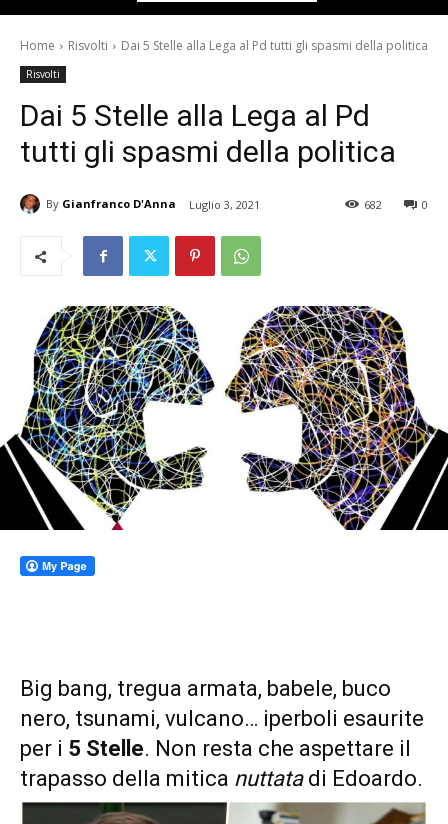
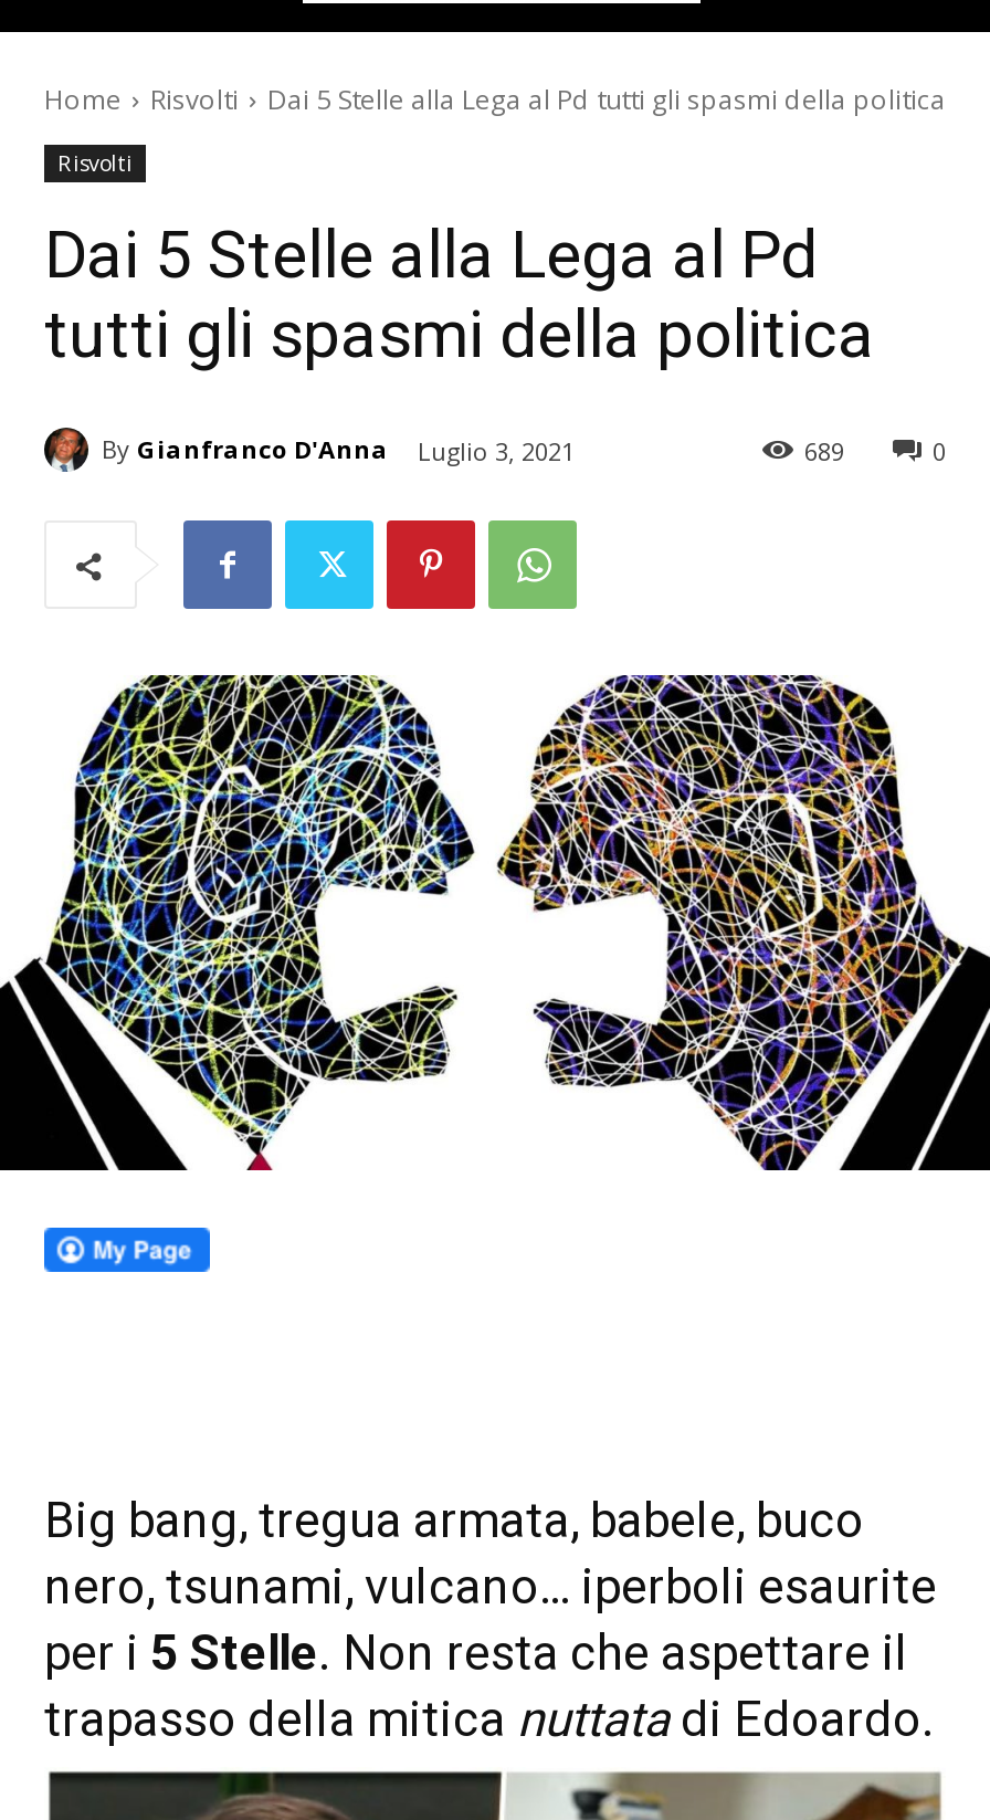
[364,197,382,212] 682 -> [804,434,844,467] 689

